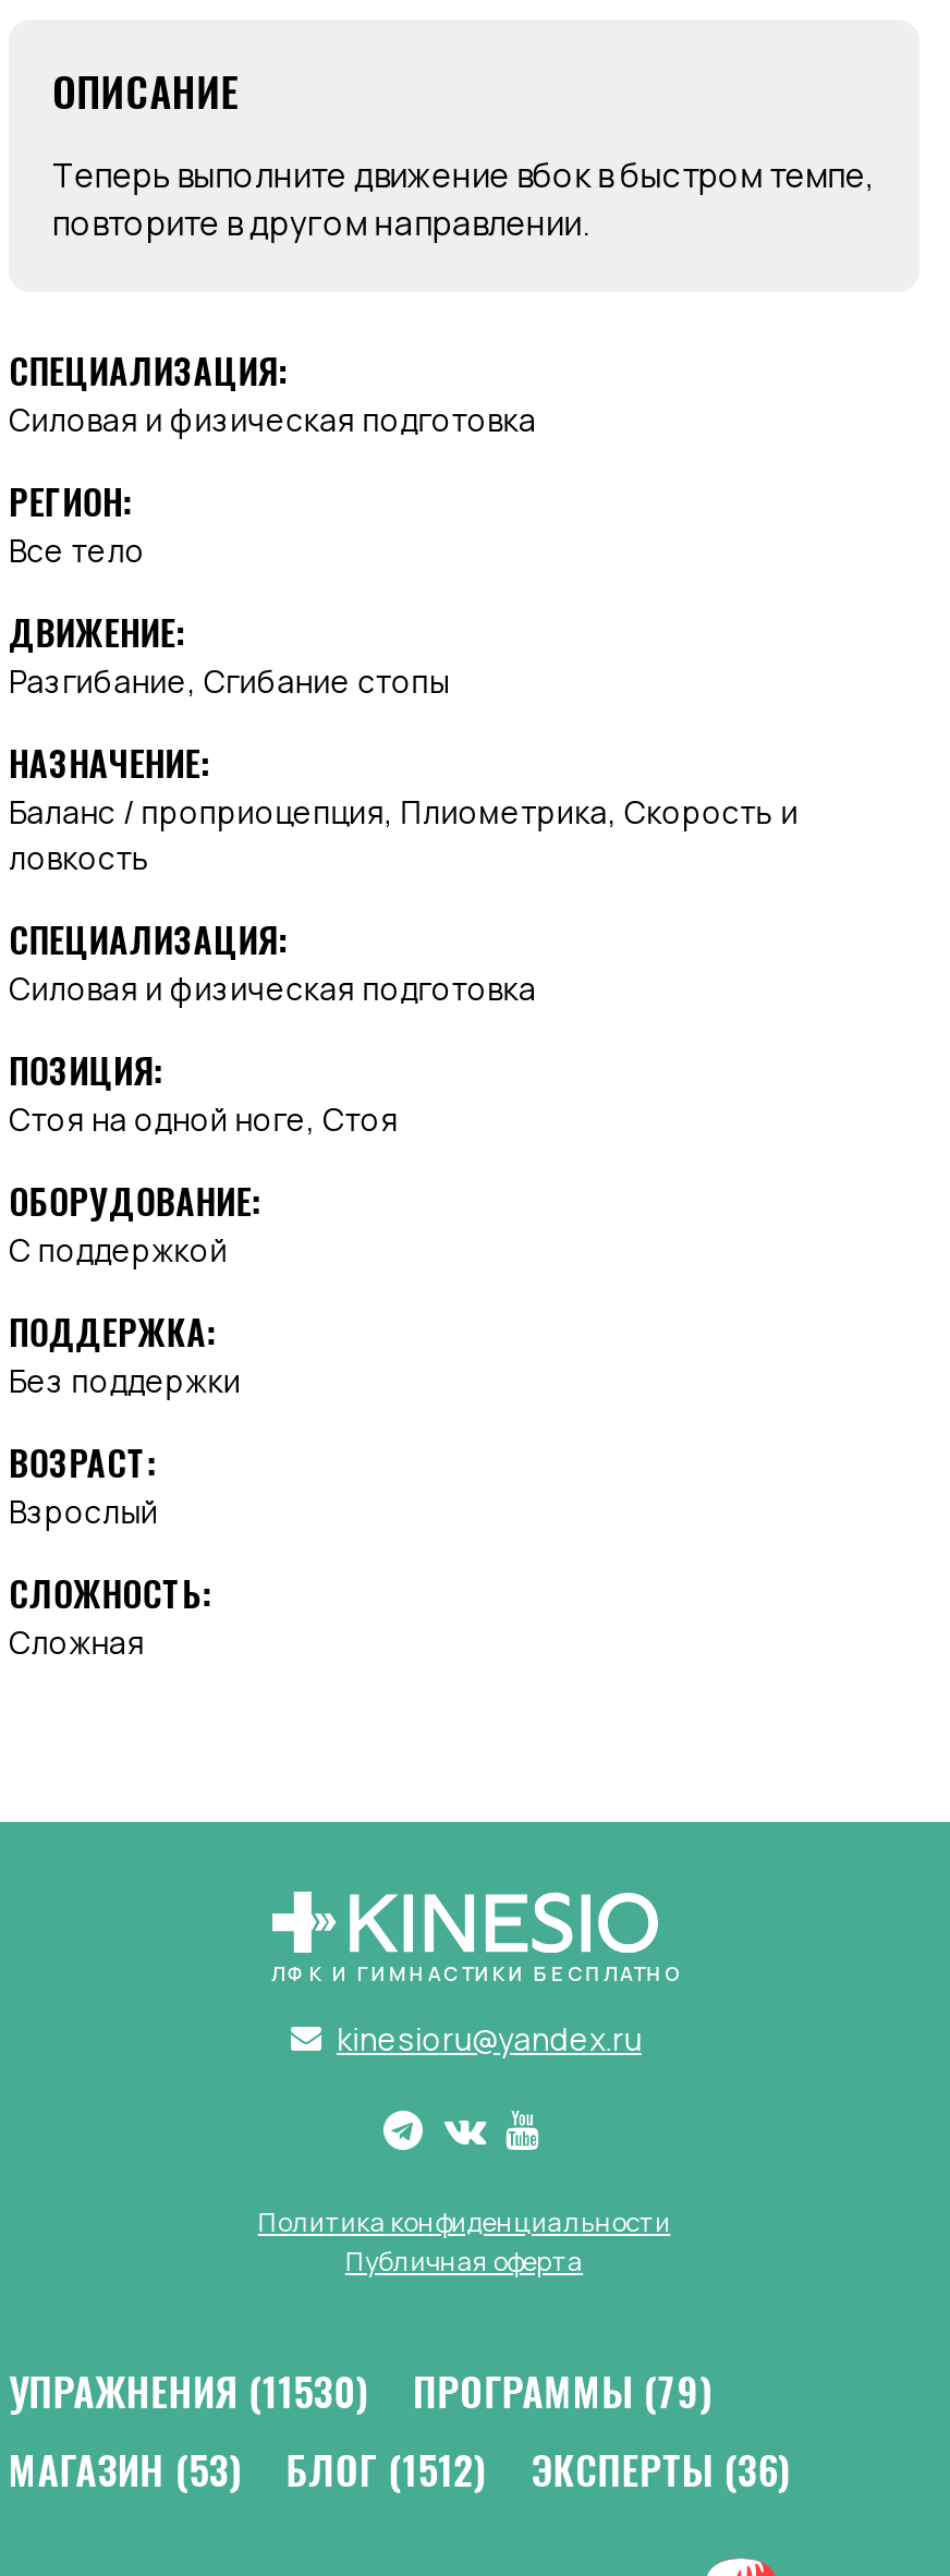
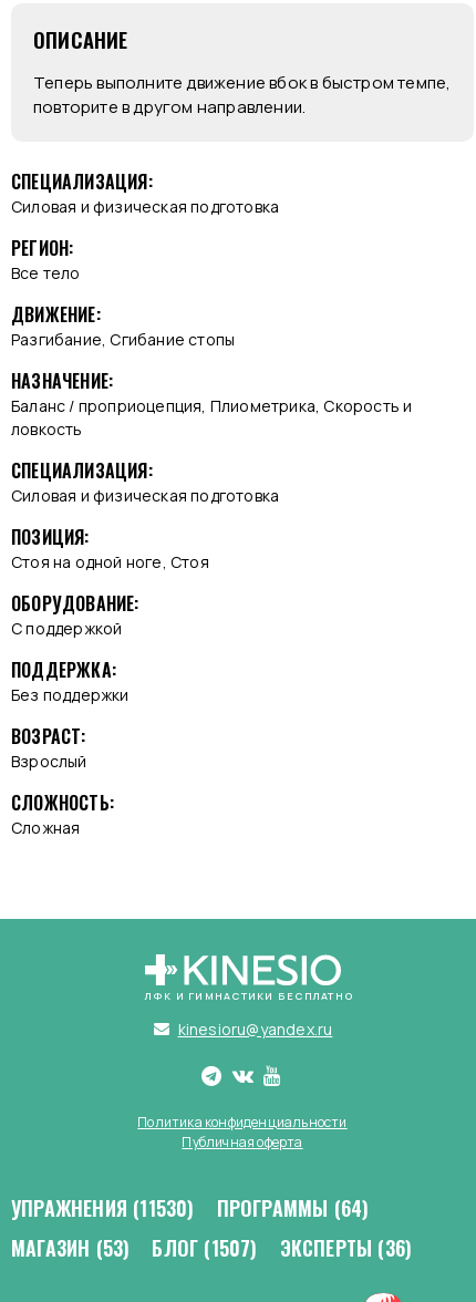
[9,2362,713,2419] УПРАЖНЕНИЯ (11530) ПРОГРАММЫ (79) -> [11,1193,369,1222] УПРАЖНЕНИЯ (11530) ПРОГРАММЫ (64)
[9,2441,791,2497] МАГАЗИН (53) БЛОГ (1512) ЭКСПЕРТЫ (36) -> [11,1233,412,1262] МАГАЗИН (53) БЛОГ (1507) ЭКСПЕРТЫ (36)

